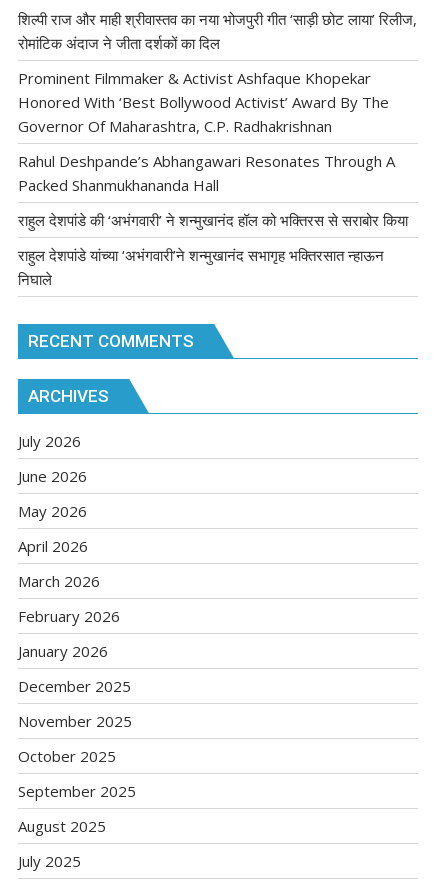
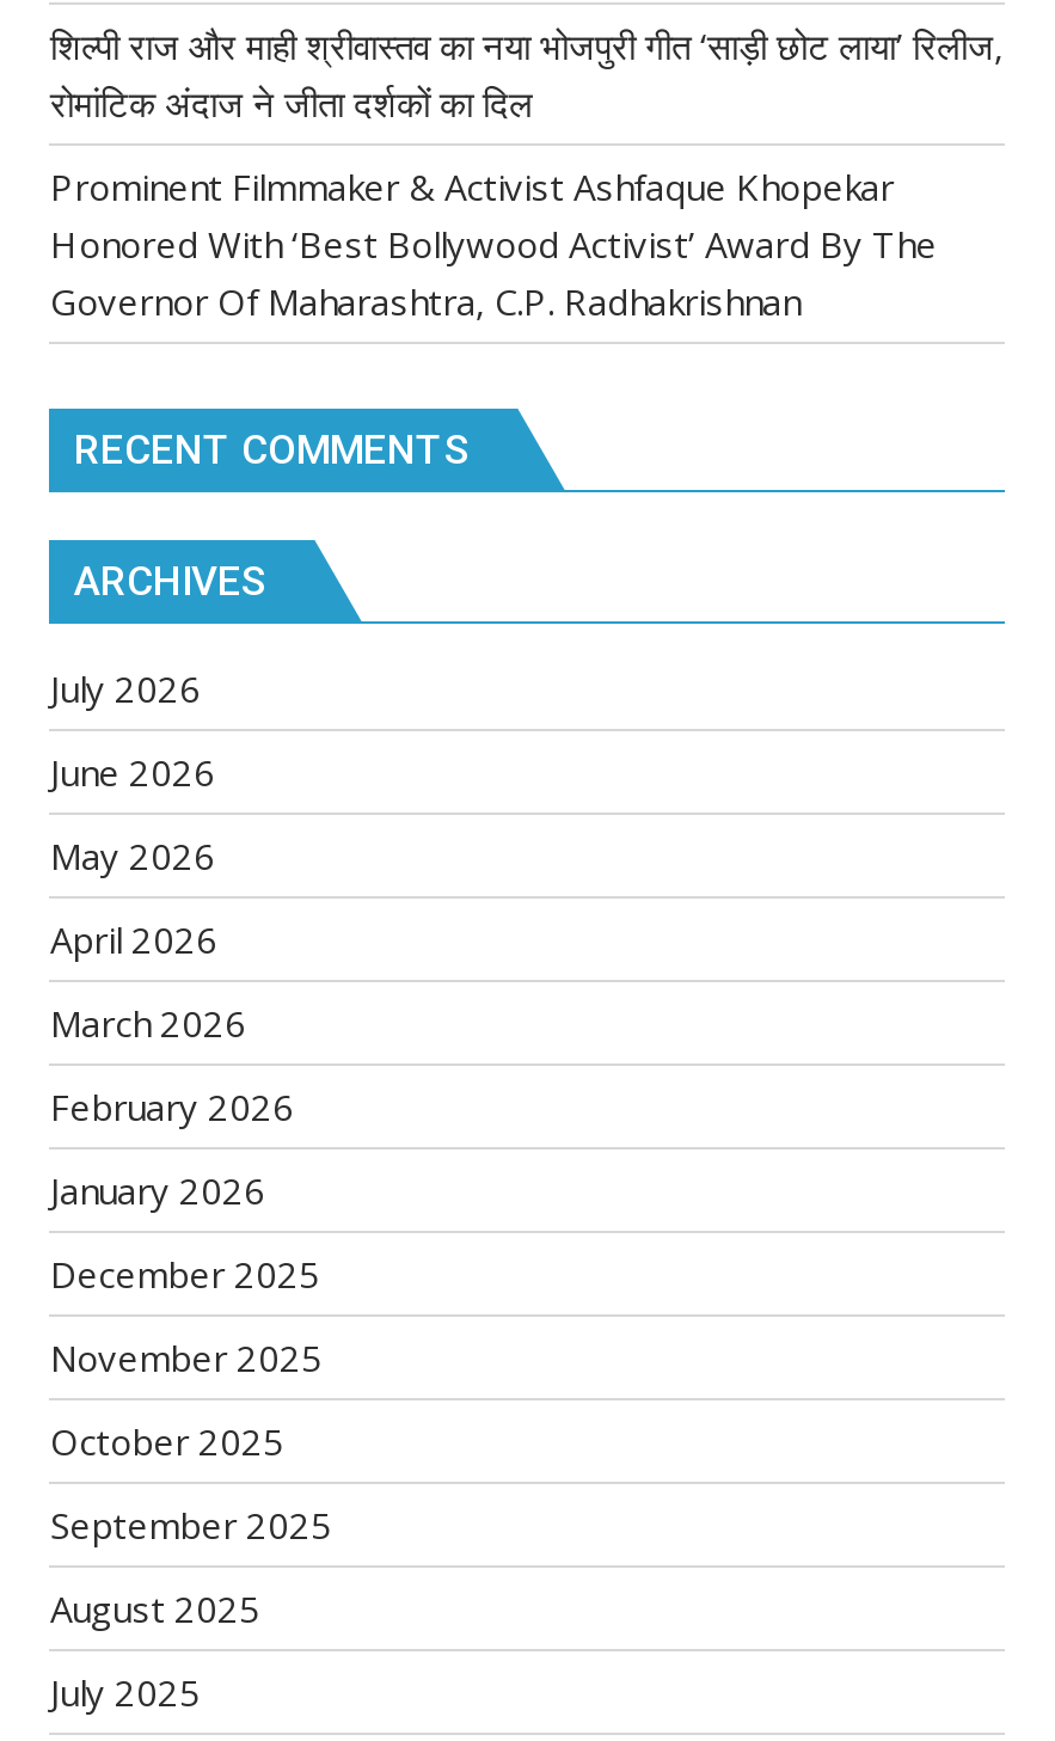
[18,151,408,289] Rahul Deshpande’s Abhangawari Resonates Through A | Packed Shanmukhananda Hall | राहुल देशपांडे की ‘अभंगवारी’ ने शन्मुखानंद हॉल को भक्तिरस से सराबोर किया | राहुल देशपांडे यांच्या ‘अभंगवारी’ने शन्मुखानंद सभागृह भक्तिरसात न्हाऊन | निघाले -> none

